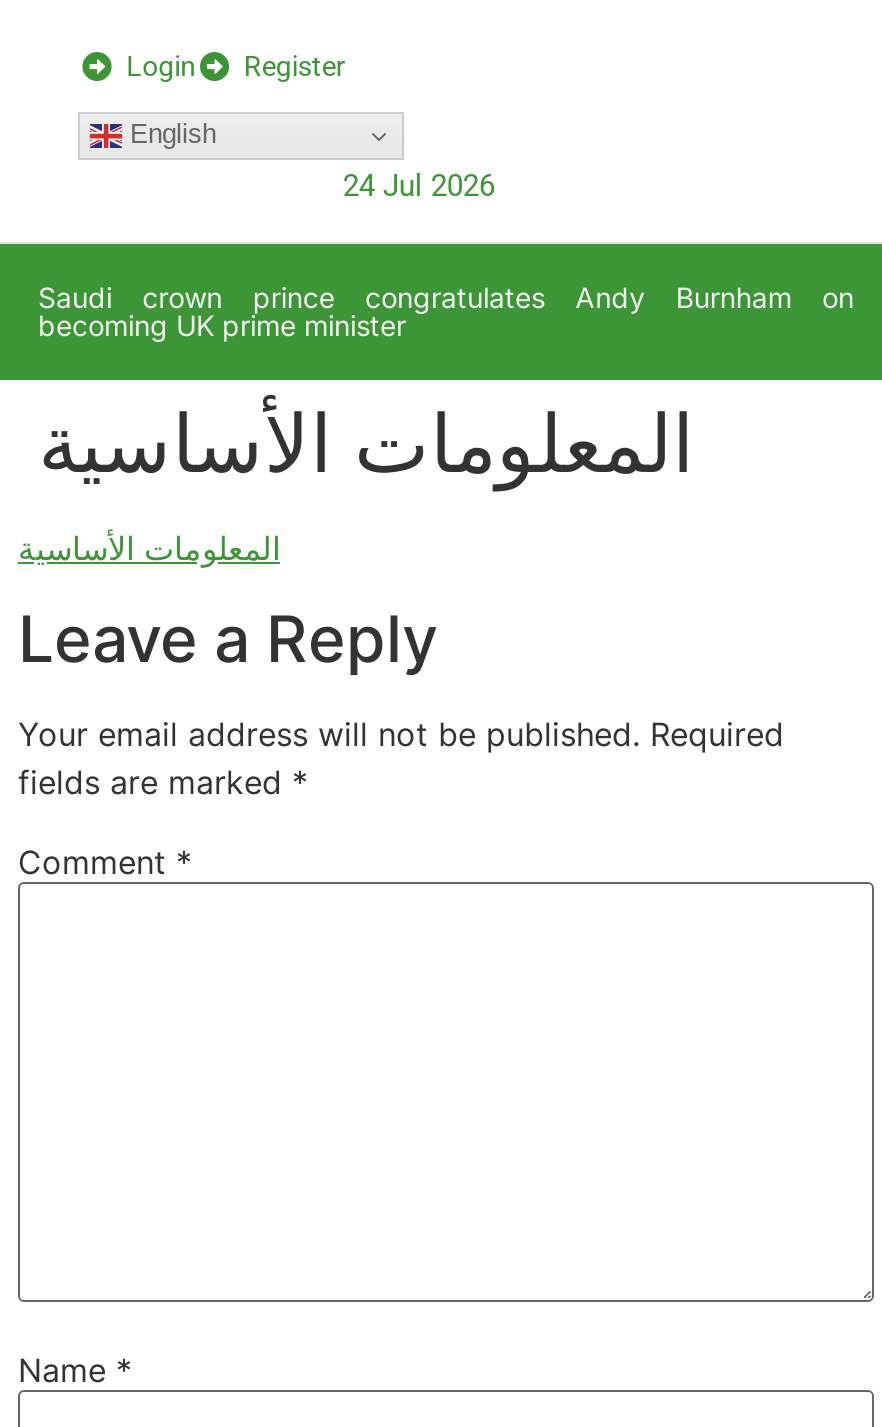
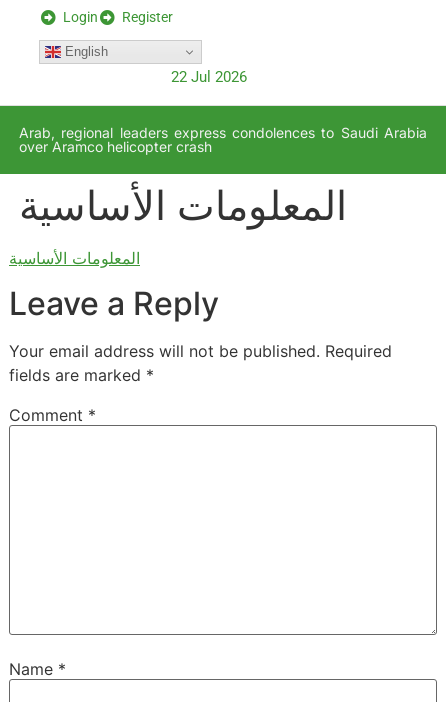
[343,168,495,204] 24 Jul 2026 -> [171,68,247,86] 22 Jul 2026
[38,280,854,342] Saudi crown prince congratulates Andy Burnham on | becoming UK prime minister -> [19,124,427,155] Arab, regional leaders express condolences to Saudi Arabia | over Aramco helicopter crash

